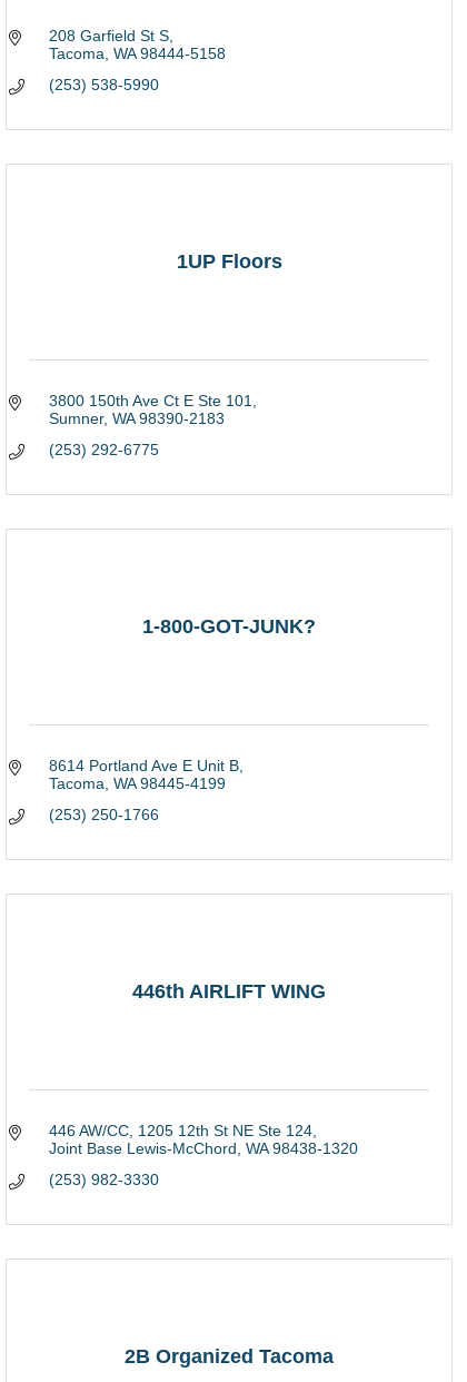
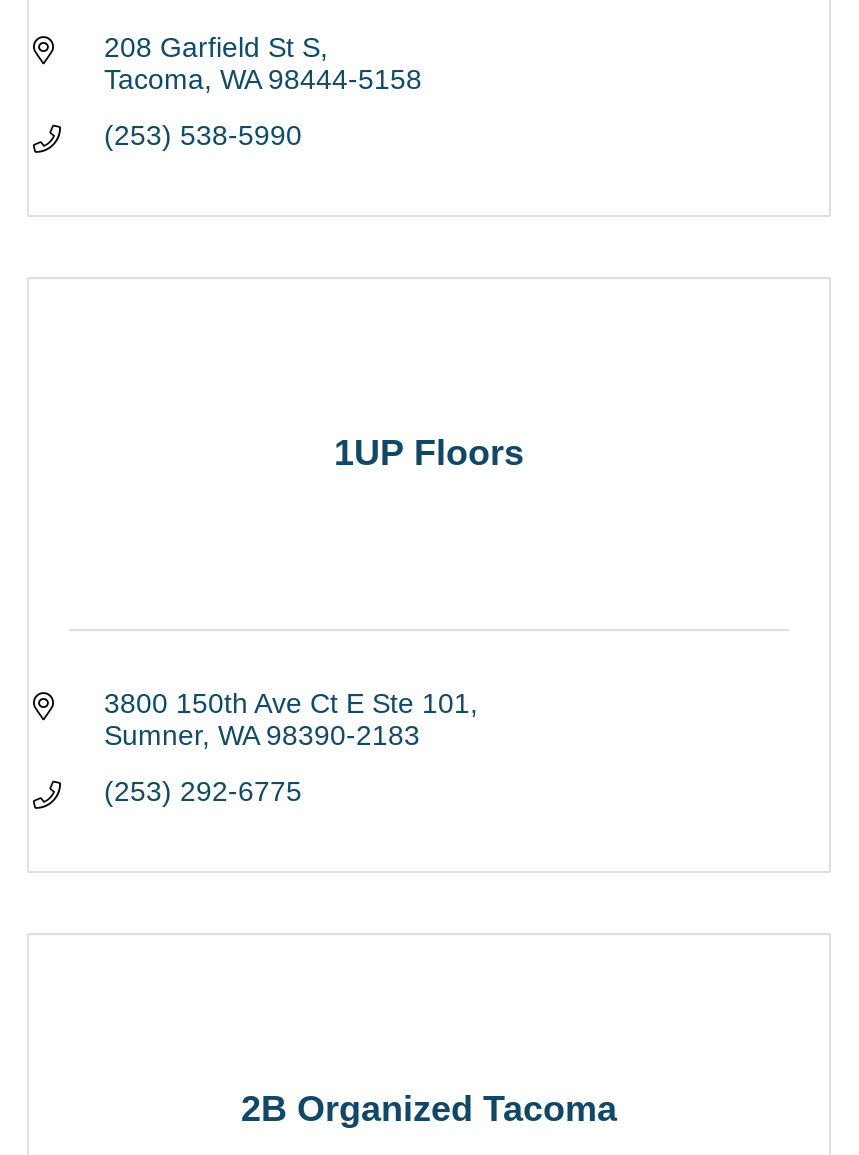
[142,615,316,638] 1-800-GOT-JUNK? -> none
[48,757,239,823] 8614 Portland Ave E Unit B | Tacoma WA 98445-4199 | (253) 250-1766 -> none
[132,980,326,1003] 446th AIRLIFT WING -> none
[48,1122,357,1188] 446 AW/CC 1205 12th St NE Ste 124 | Joint Base Lewis-McChord WA 98438-1320 | (253) 982-3330 -> none

